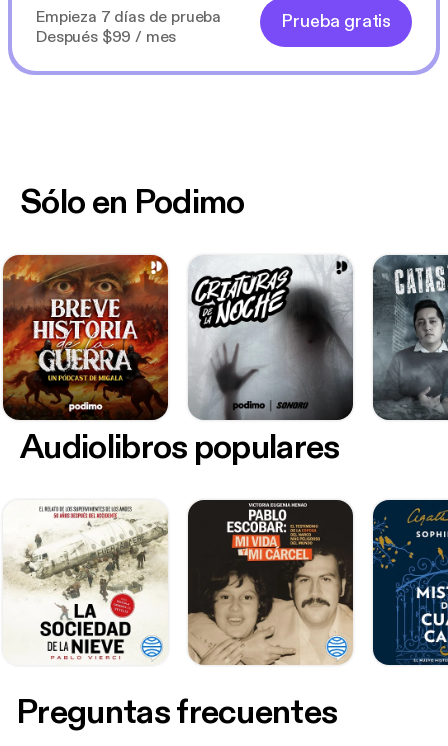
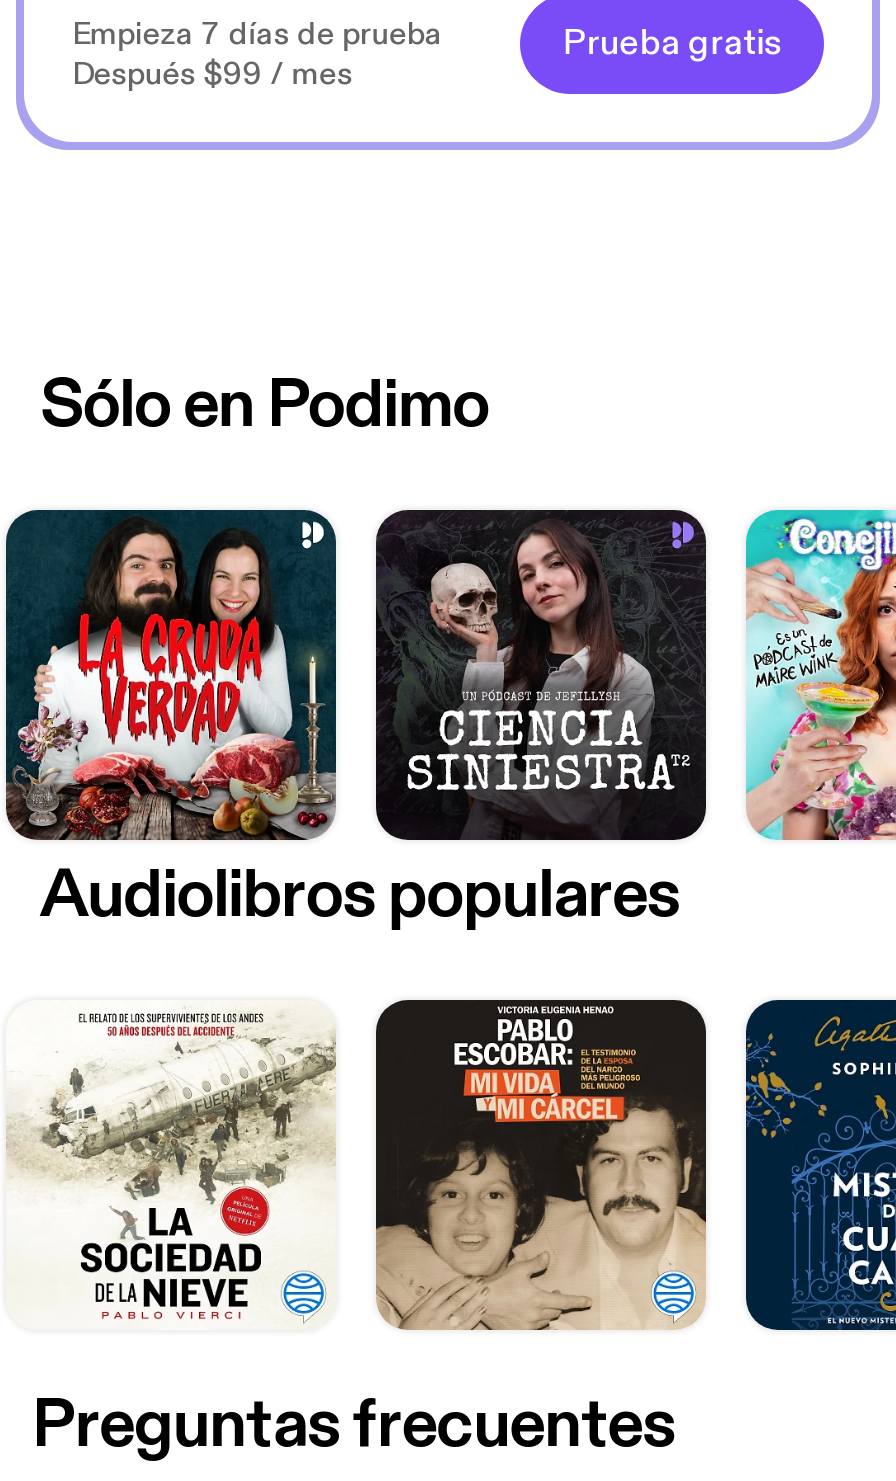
[3,254,169,420] [image] -> [6,508,338,842] [image]
[188,255,353,420] [image] -> [374,508,706,840] [image]
[372,254,445,421] [image] -> [744,508,890,842] [image]

